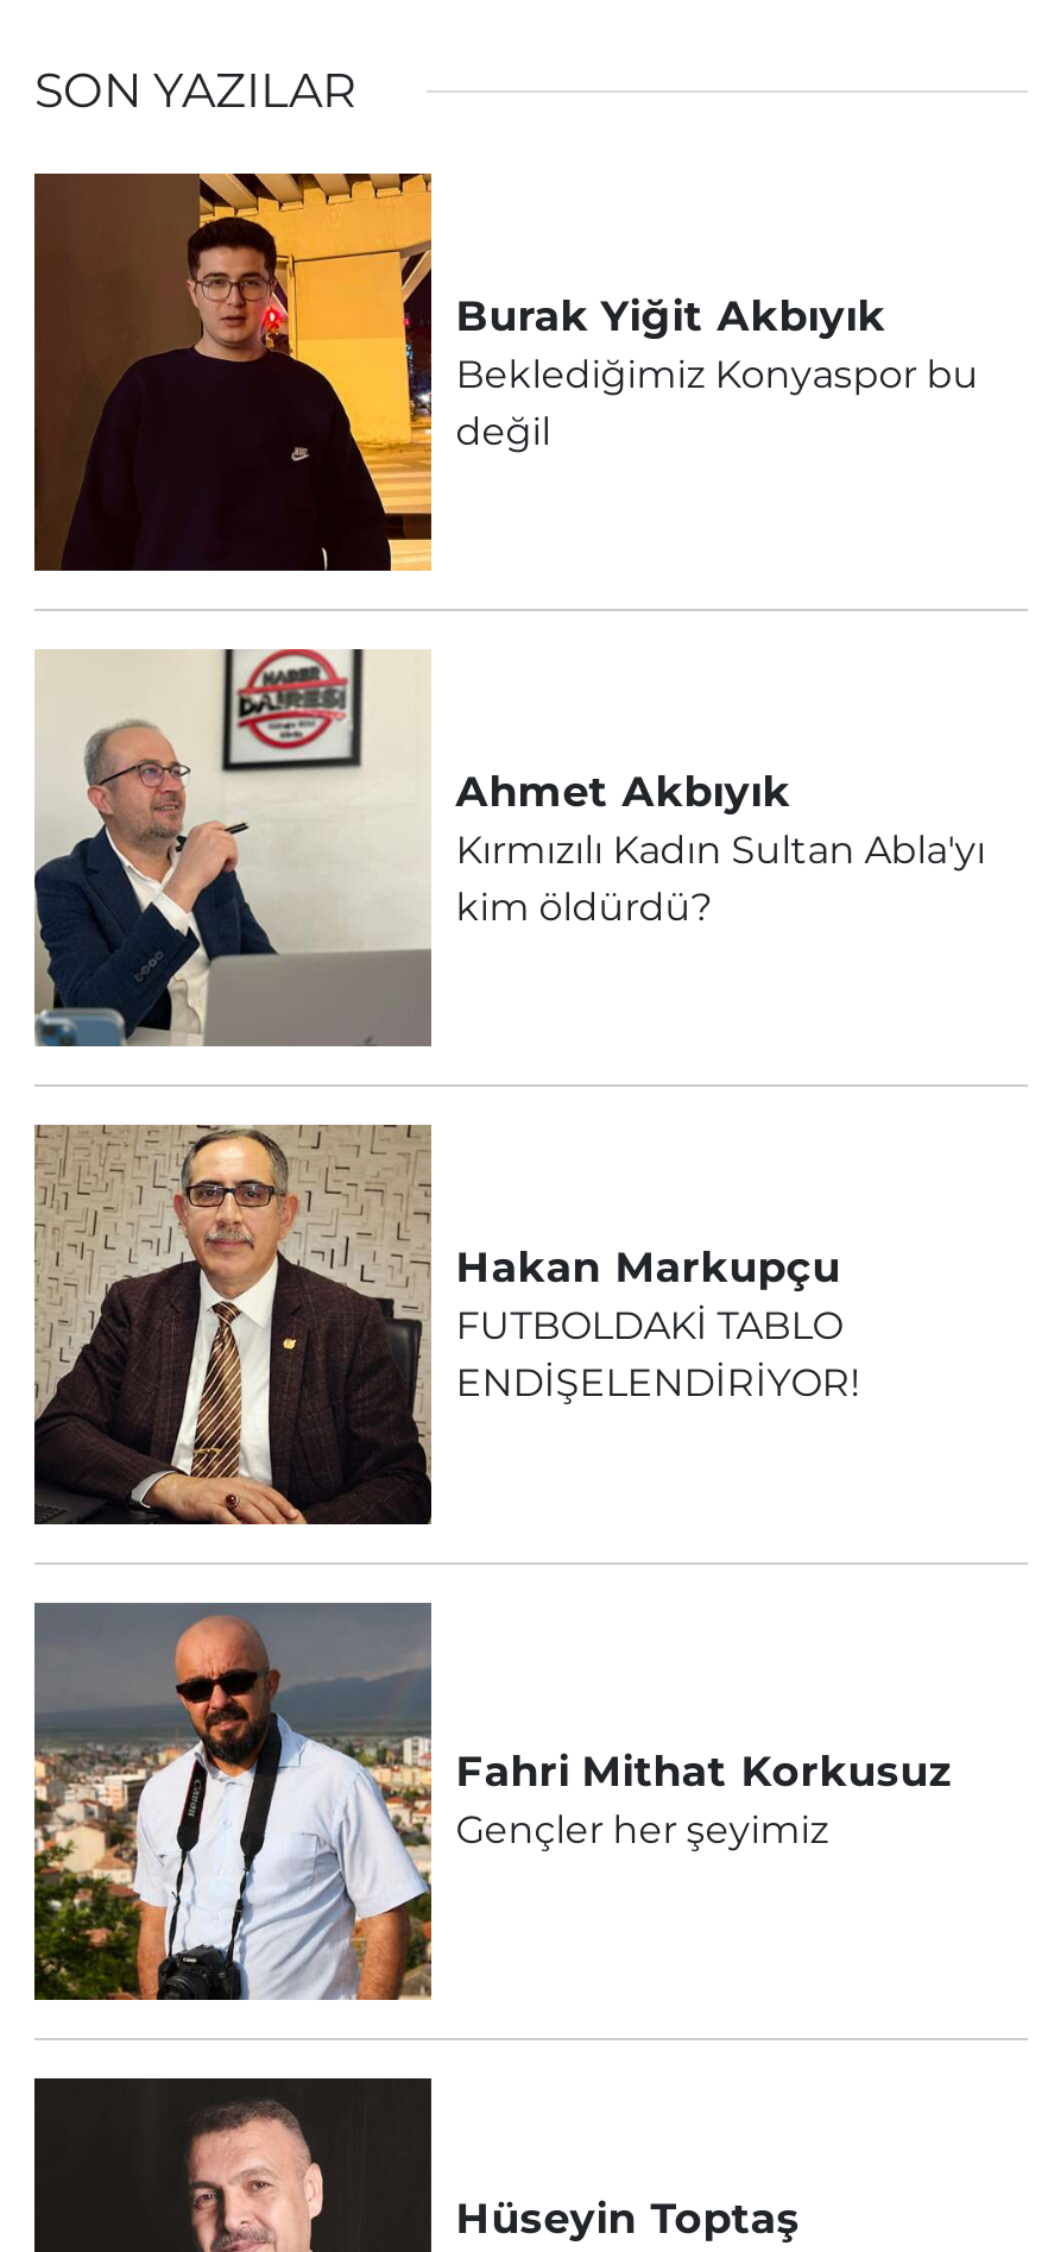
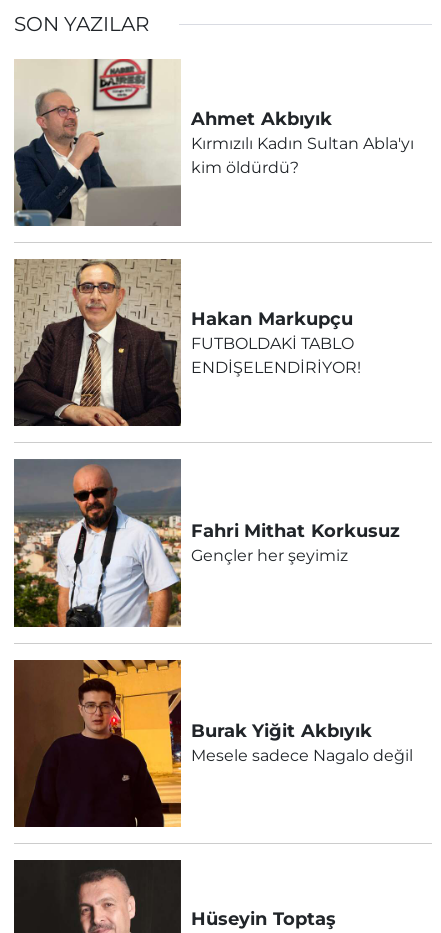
moved [32,171,886,573] -> [14,659,372,828]: [image] | Burak Yiğit Akbıyık
[456,351,978,453] Beklediğimiz Konyaspor bu | değil -> none
moved [32,647,986,1853] -> [13,58,414,565]: [image] | Ahmet Akbıyık | Kırmızılı Kadın Sultan Abla'yı | ... | Fahri Mithat Korkusuz | Gençler her şeyimiz
none -> [191,746,413,765] Mesele sadece Nagalo değil

